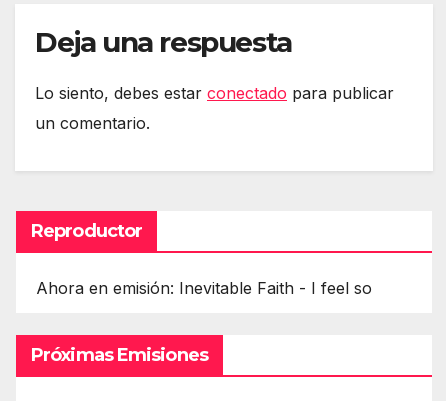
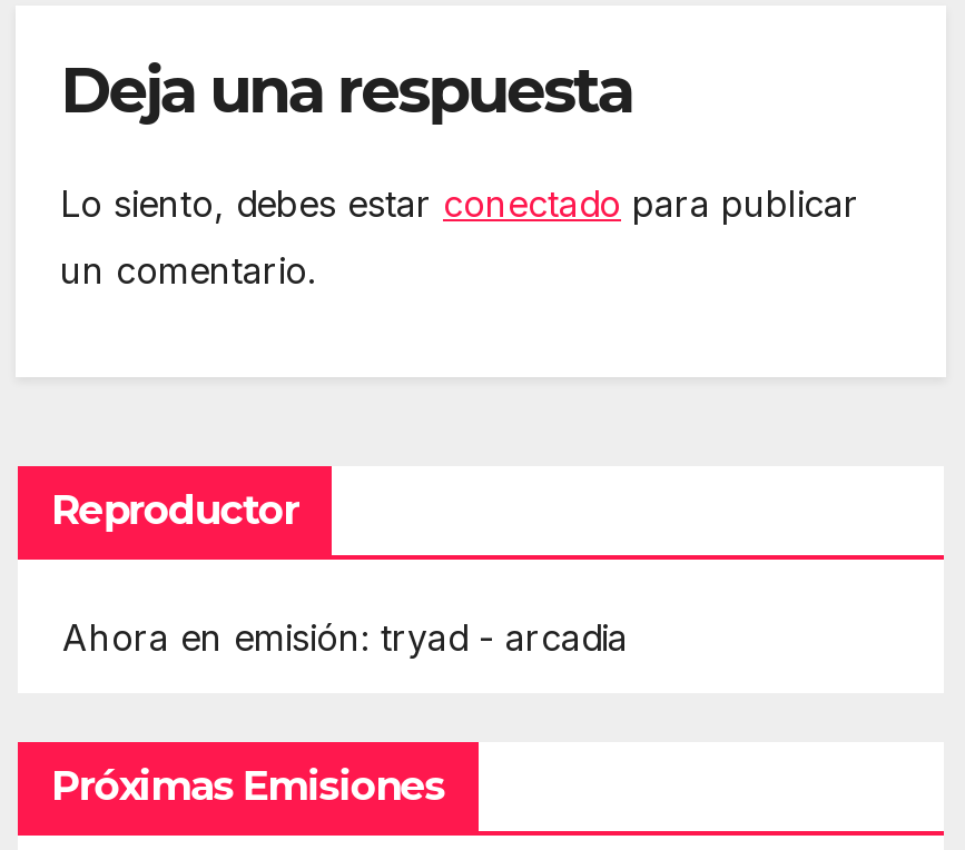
[36,278,372,298] Ahora en emisión: Inevitable Faith - I feel so -> [62,615,628,660] Ahora en emisión: tryad - arcadia

